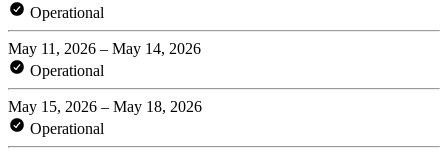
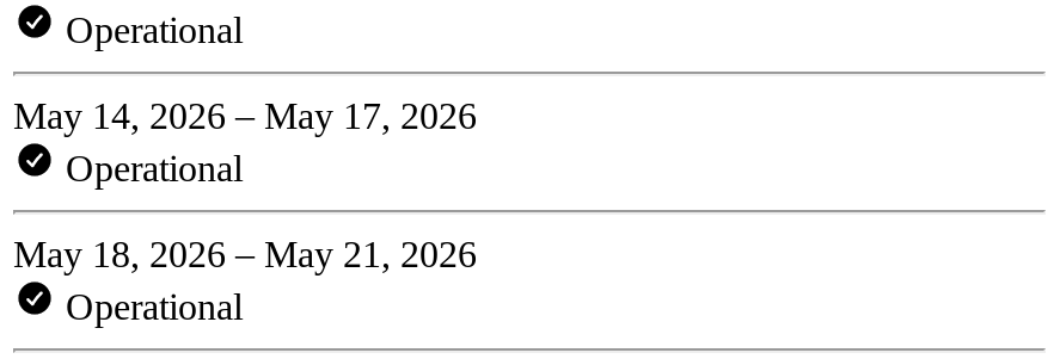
[8,40,201,57] May 11, 2026 – May 14, 2026 -> [13,95,477,136] May 14, 2026 – May 17, 2026
[8,98,202,115] May 15, 2026 – May 18, 2026 -> [13,234,477,274] May 18, 2026 – May 21, 2026

